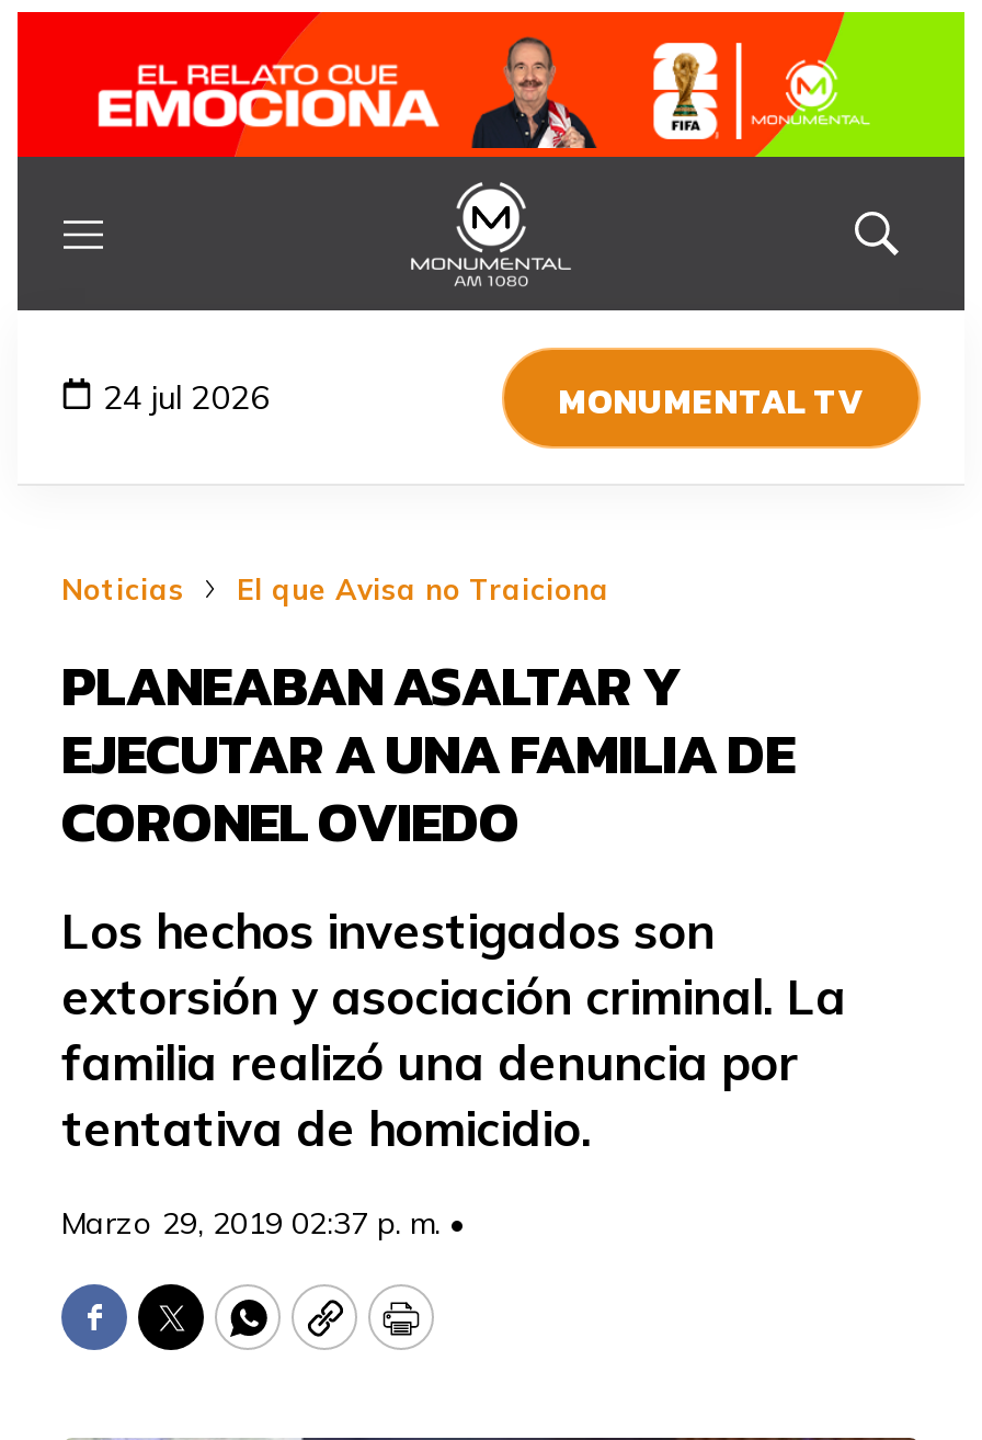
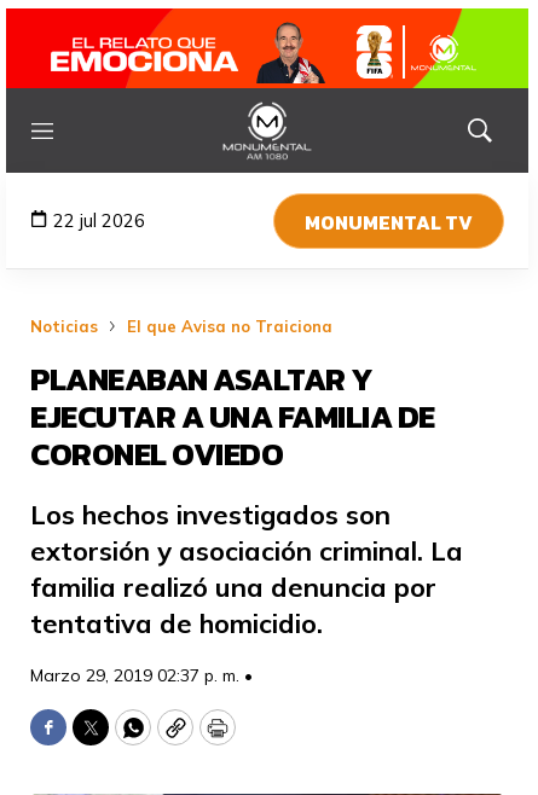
[103,376,270,417] 24 jul 2026 -> [53,209,145,232] 22 jul 2026

